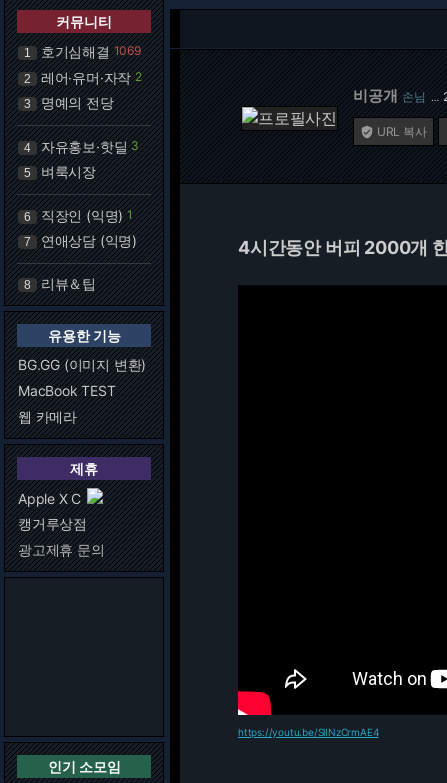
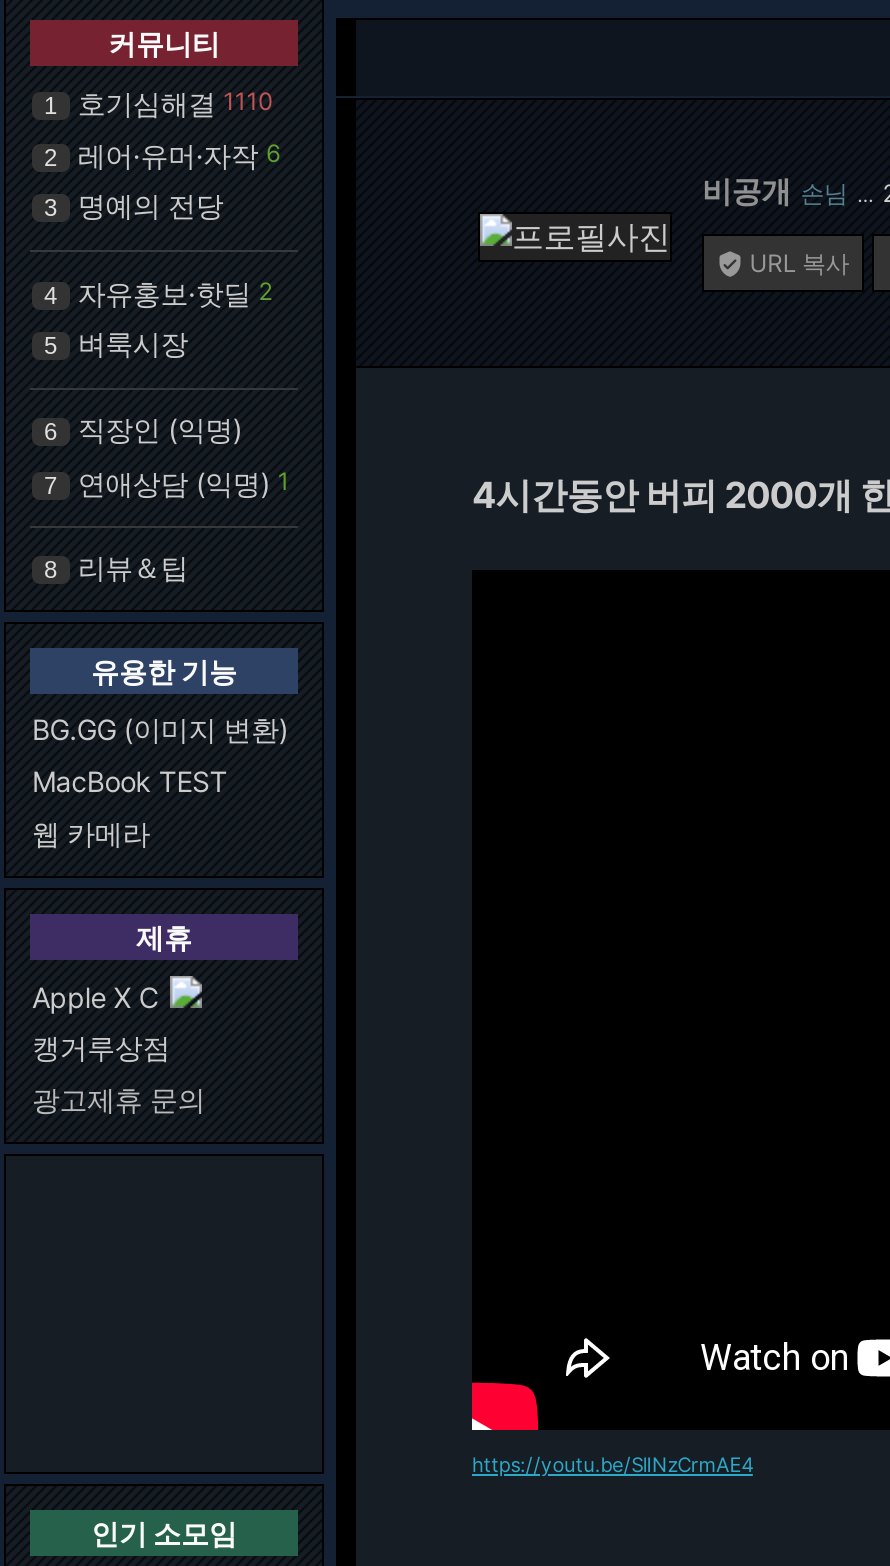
[24,43,141,60] 1 호기심해결 1069 -> [44,86,274,120] 1 호기심해결 1110
[41,69,142,86] 레어·유머·자작 2 -> [78,138,280,172] 레어·유머·자작 6
[41,138,139,155] 자유홍보·핫딜 3 -> [78,276,272,310] 자유홍보·핫딜 2
[41,207,133,224] 직장인 (익명) 1 -> [78,412,242,446] 직장인 (익명)
[41,232,137,249] 연애상담 (익명) -> [78,466,289,500] 연애상담 (익명) 1

